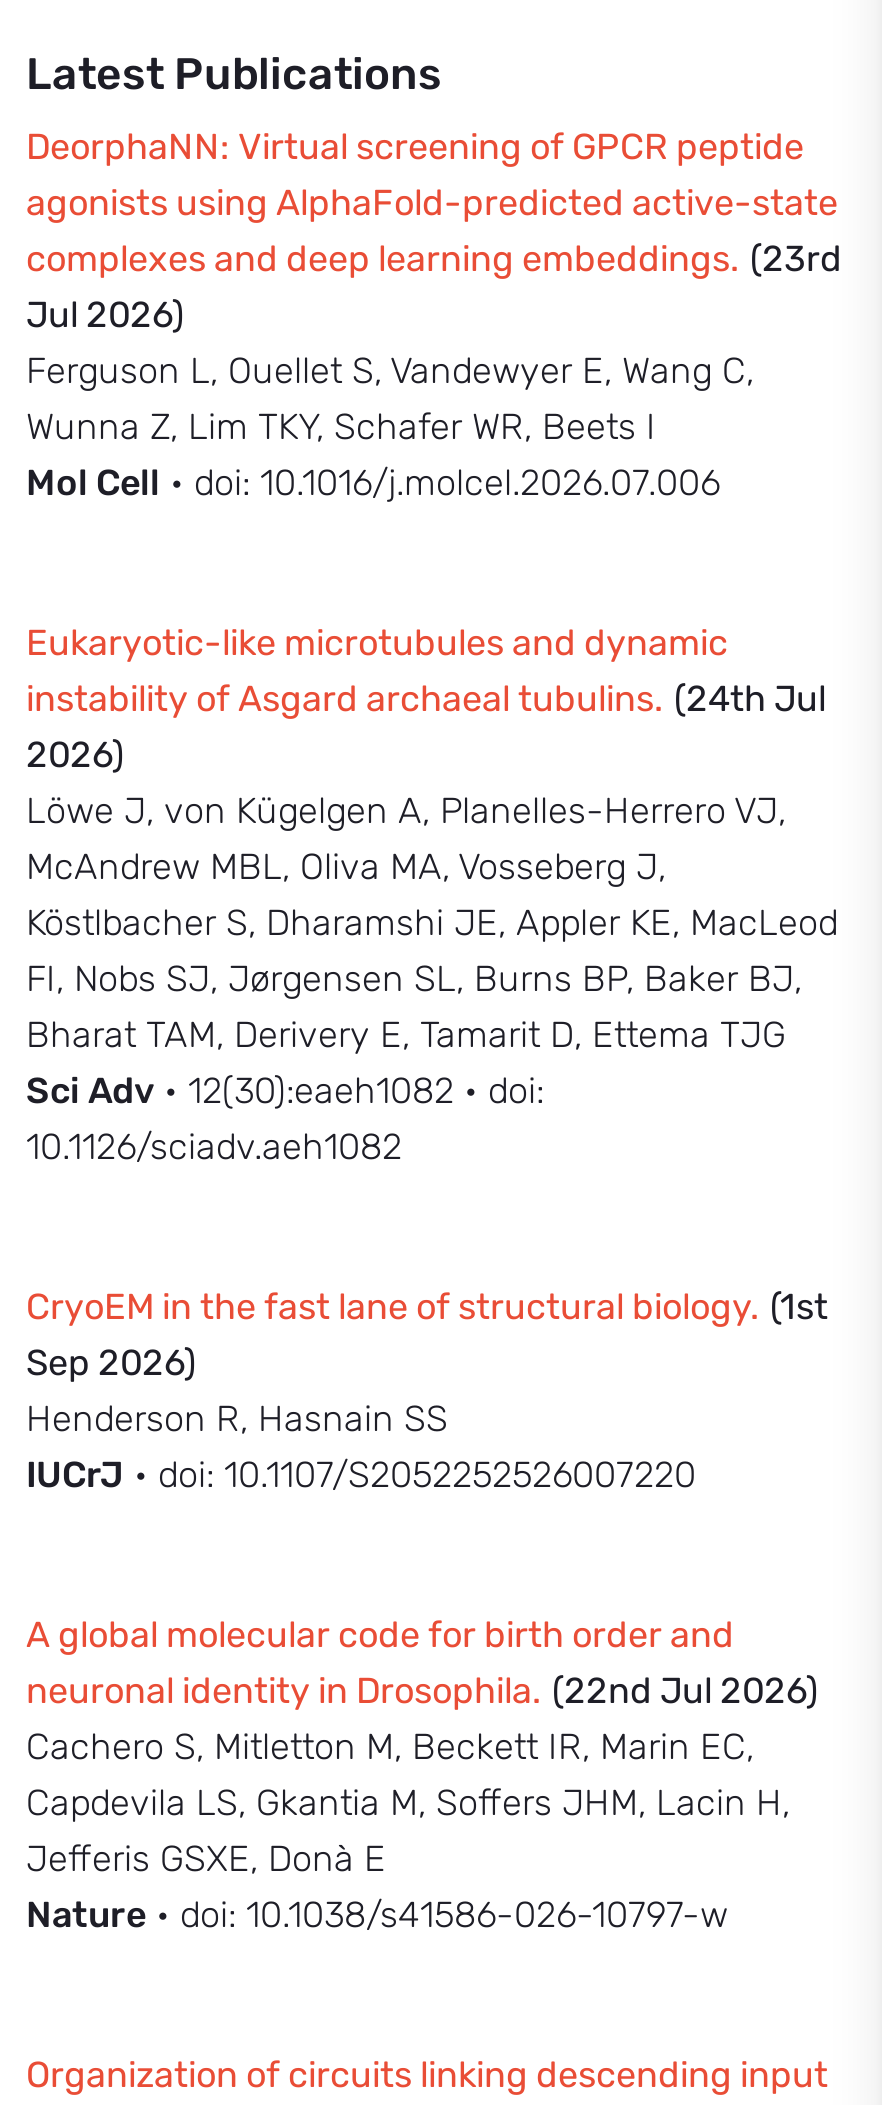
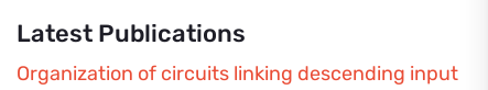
[26,126,842,506] DeorphaNN: Virtual screening of GPCR peptide | agonists using AlphaFold-predicted active-state | complexes and deep learning embeddings. (23rd | Jul 2026) | Ferguson L, Ouellet S, Vandewyer E, Wang C, | Wunna Z, Lim TKY, Schafer WR, Beets I | Mol Cell • doi: 10.1016/j.molcel.2026.07.006 -> none
[26,622,838,1170] Eukaryotic-like microtubules and dynamic | instability of Asgard archaeal tubulins. (24th Jul | 2026) | Löwe J, von Kügelgen A, Planelles-Herrero VJ, | McAndrew MBL, Oliva MA, Vosseberg J, | Köstlbacher S, Dharamshi JE, Appler KE, MacLeod | FI, Nobs SJ, Jørgensen SL, Burns BP, Baker BJ, | Bharat TAM, Derivery E, Tamarit D, Ettema TJG | Sci Adv • 12(30):eaeh1082 • doi: | 10.1126/sciadv.aeh1082 -> none
[26,1286,828,1498] CryoEM in the fast lane of structural biology. (1st | Sep 2026) | Henderson R, Hasnain SS | IUCrJ • doi: 10.1107/S2052252526007220 -> none
[26,1614,818,1938] A global molecular code for birth order and | neuronal identity in Drosophila. (22nd Jul 2026) | Cachero S, Mitletton M, Beckett IR, Marin EC, | Capdevila LS, Gkantia M, Soffers JHM, Lacin H, | Jefferis GSXE, Donà E | Nature • doi: 10.1038/s41586-026-10797-w -> none

